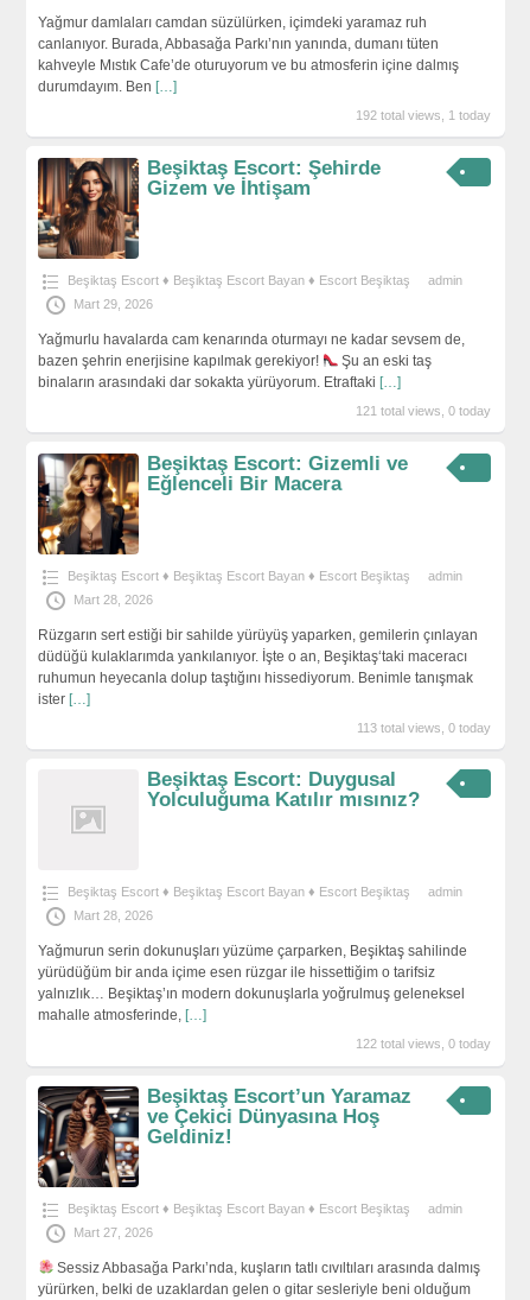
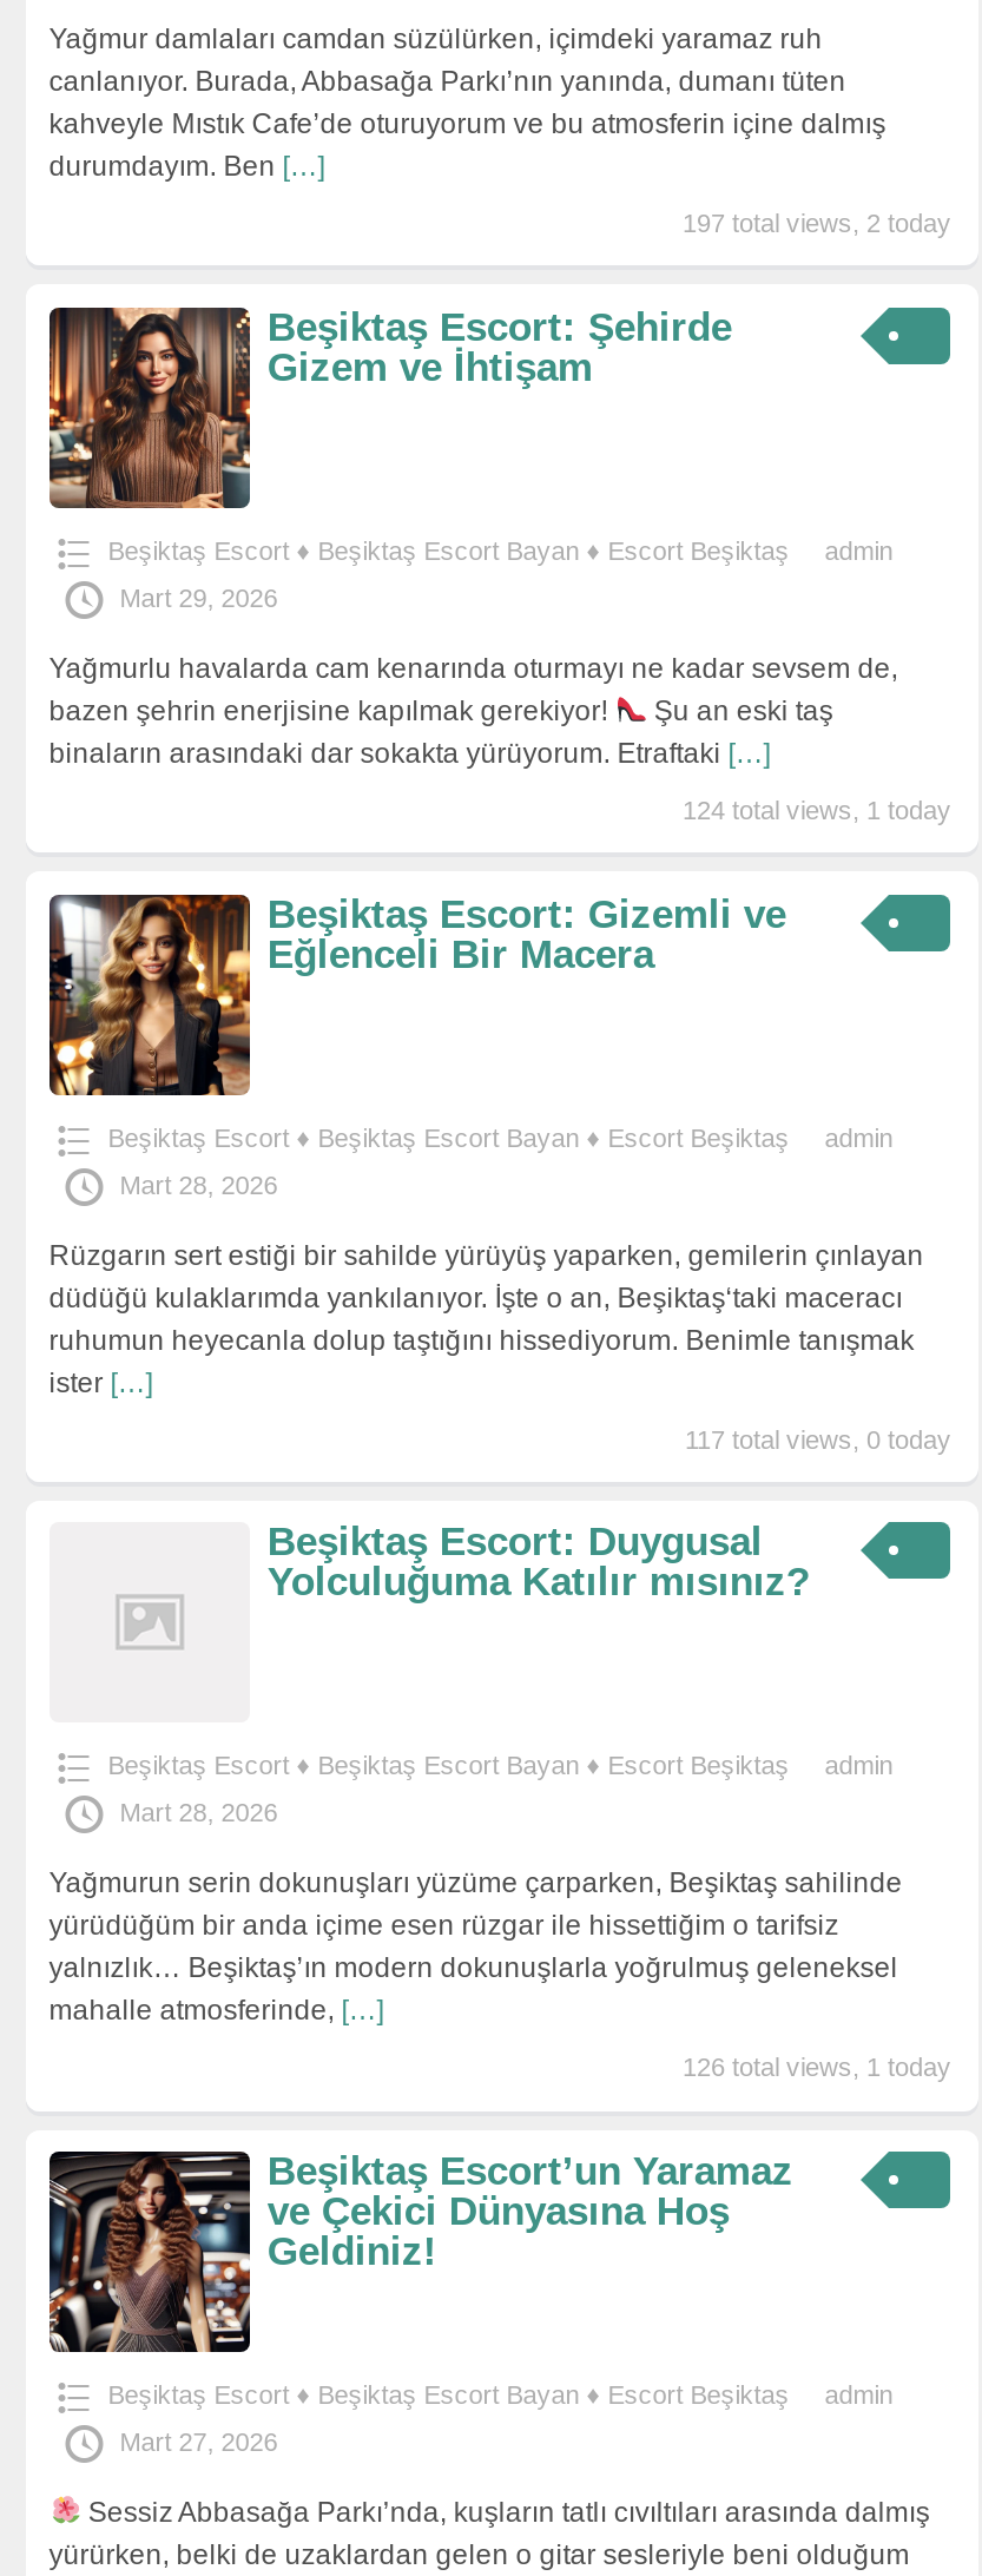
[356,108,491,122] 192 total views, 1 today -> [682,209,951,237] 197 total views, 2 today
[356,403,491,418] 121 total views, 0 today -> [682,795,951,824] 124 total views, 1 today
[357,720,491,734] 113 total views, 0 today -> [685,1424,951,1452] 117 total views, 0 today
[356,1037,491,1051] 122 total views, 0 today -> [682,2053,951,2081] 126 total views, 1 today

